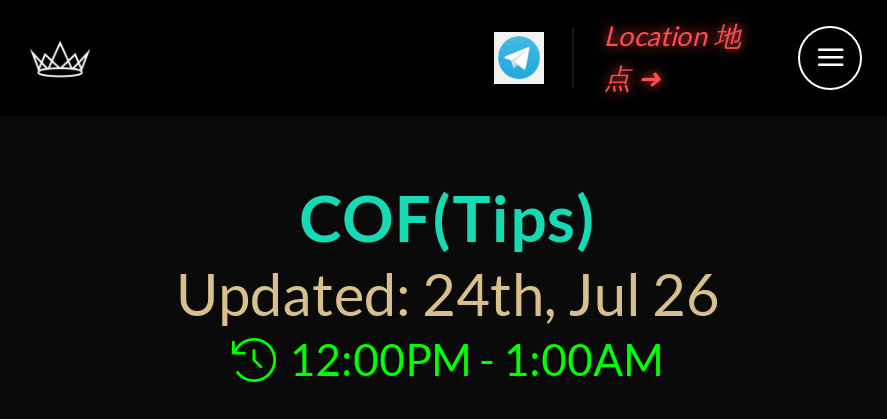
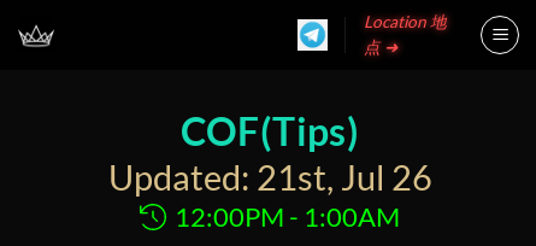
[176,260,720,328] Updated: 24th, Jul 26 -> [108,157,432,198] Updated: 21st, Jul 26

